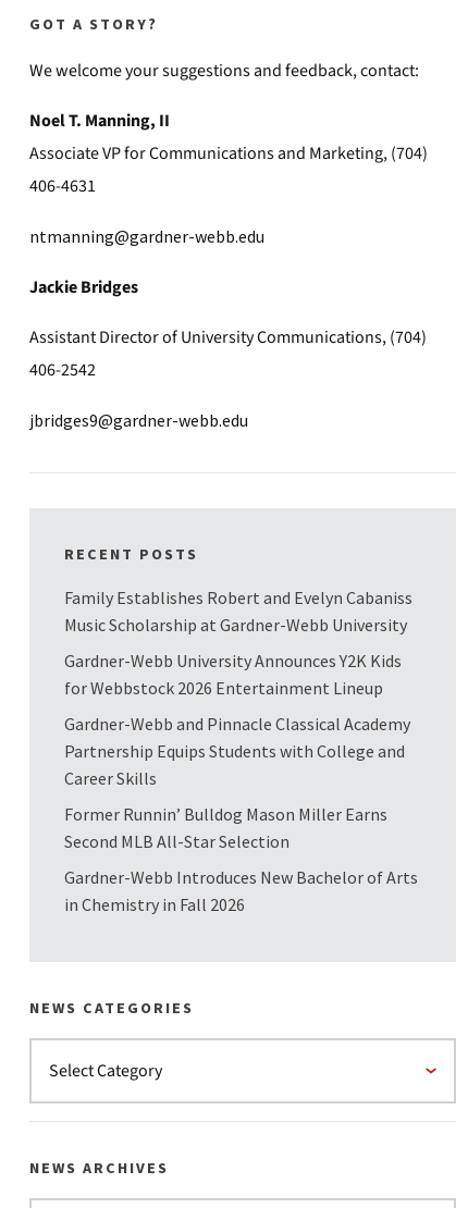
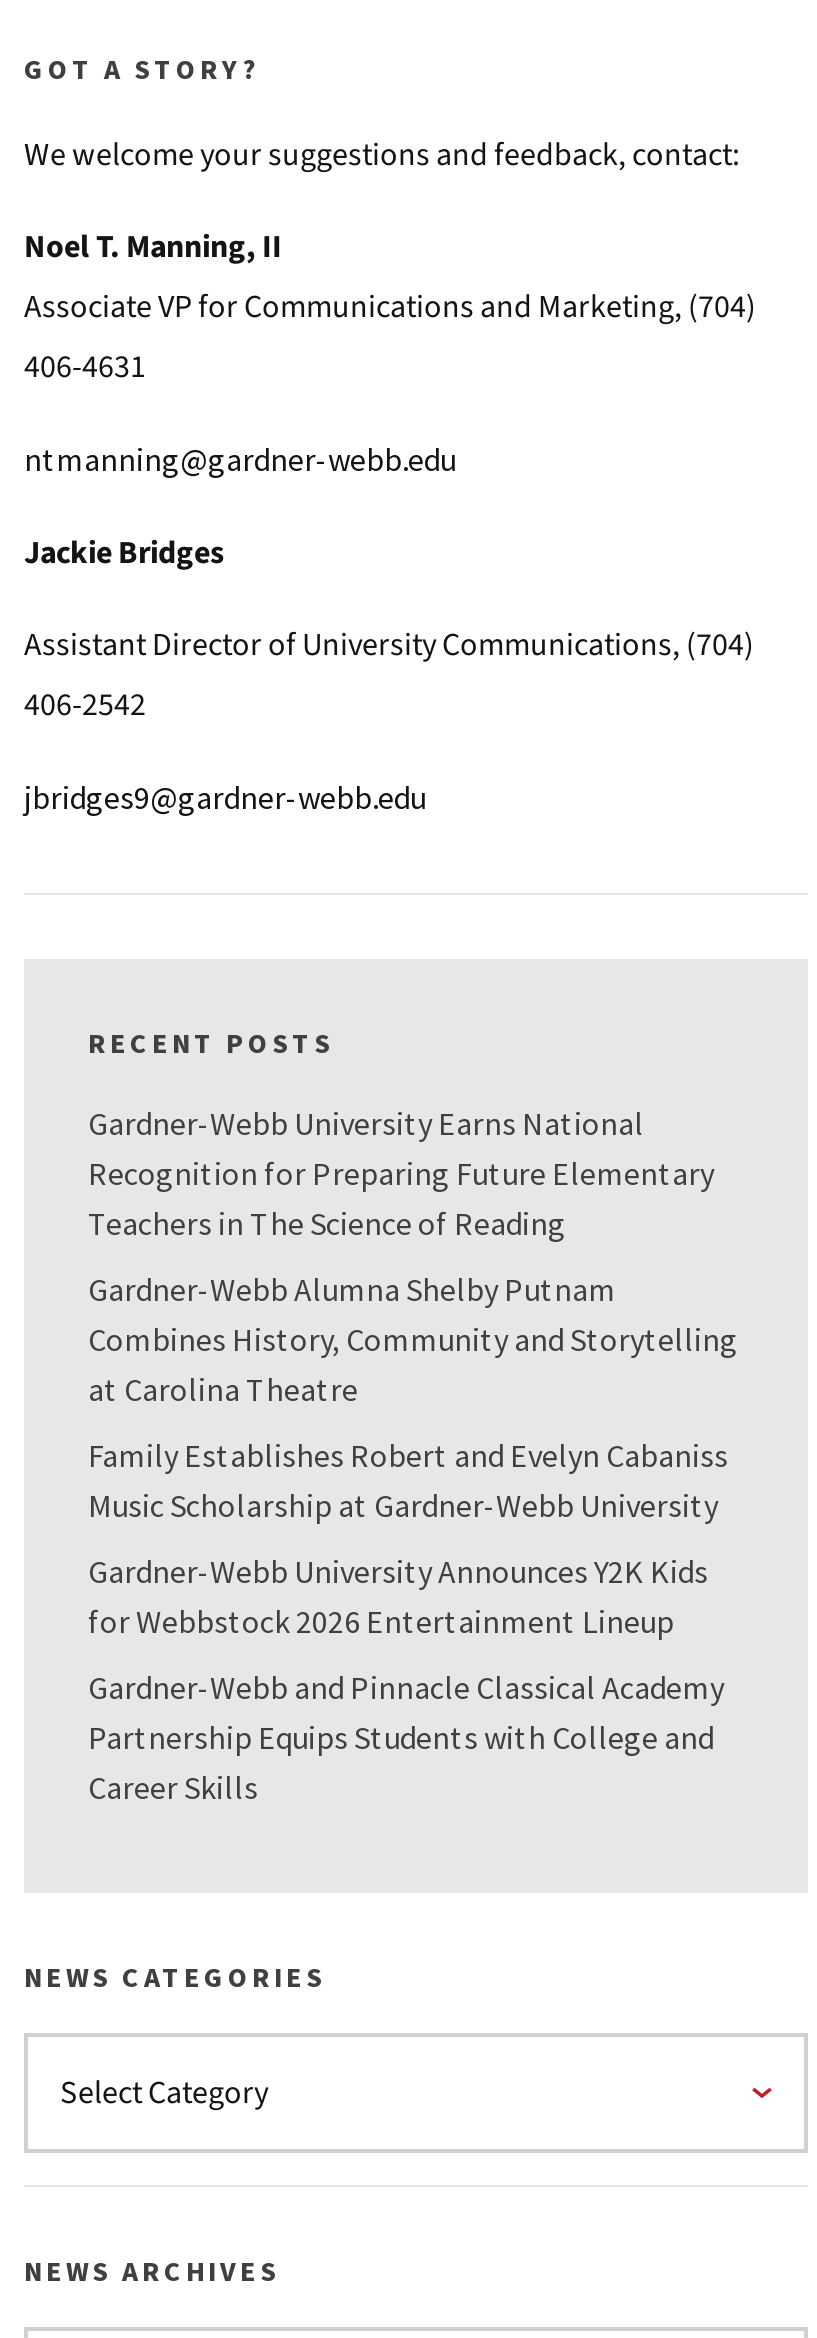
none -> [88,1103,738,1409] Gardner-Webb University Earns National | Recognition for Preparing Future Elementary | Teachers in The Science of Reading | Gardner-Webb Alumna Shelby Putnam | Combines History, Community and Storytelling | at Carolina Theatre
moved [64,586,412,789] -> [88,1435,728,1807]: Family Establishes Robert and Evelyn Cabaniss | Music Scholarship at Gardner-Webb University | Gardner-Webb University Announces Y2K Kids | for Webbstock 2026 Entertainment Lineup | Gardner-Webb and Pinnacle Classical Academy | Partnership Equips Students with College and | Career Skills
[64,803,418,915] Former Runnin’ Bulldog Mason Miller Earns | Second MLB All-Star Selection | Gardner-Webb Introduces New Bachelor of Arts | in Chemistry in Fall 2026 -> none

